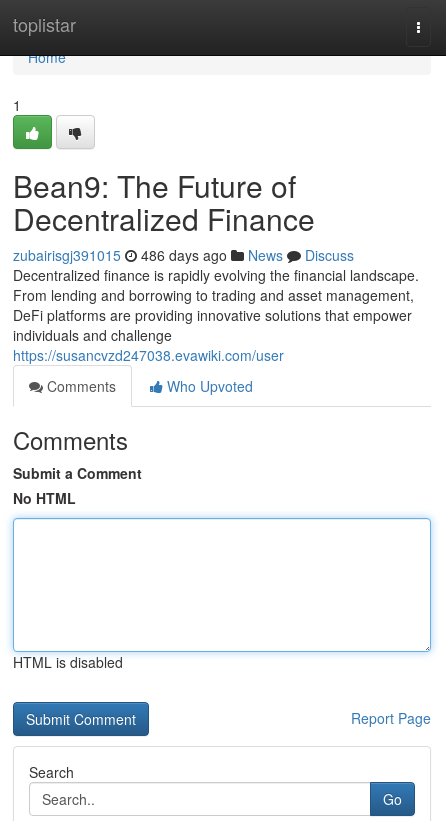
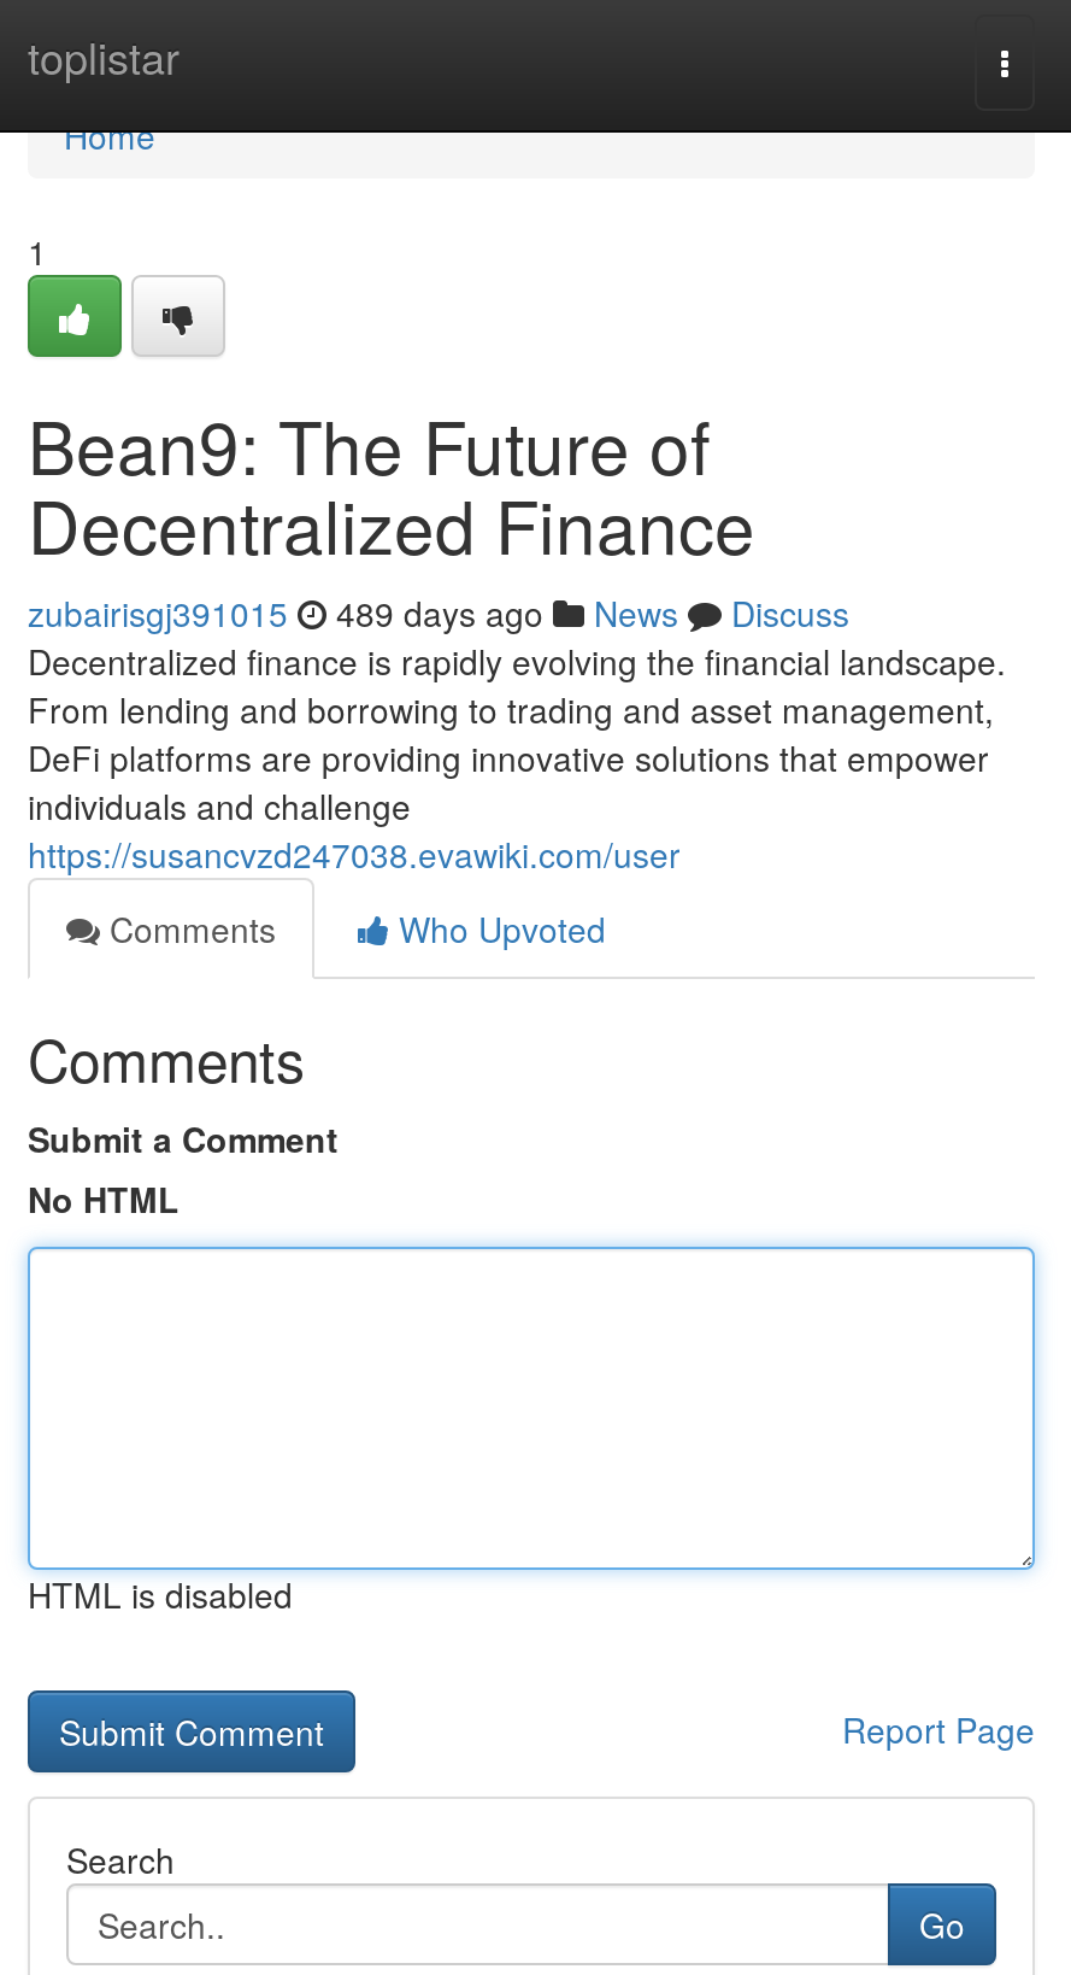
[13,245,354,265] zubairisgj391015 486 days ago News Discuss -> [28,588,849,637] zubairisgj391015 489 days ago News Discuss

